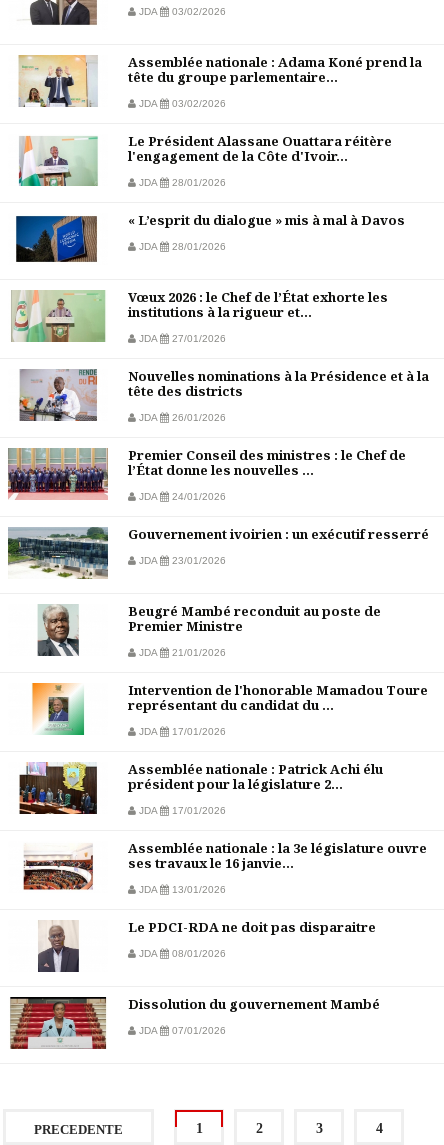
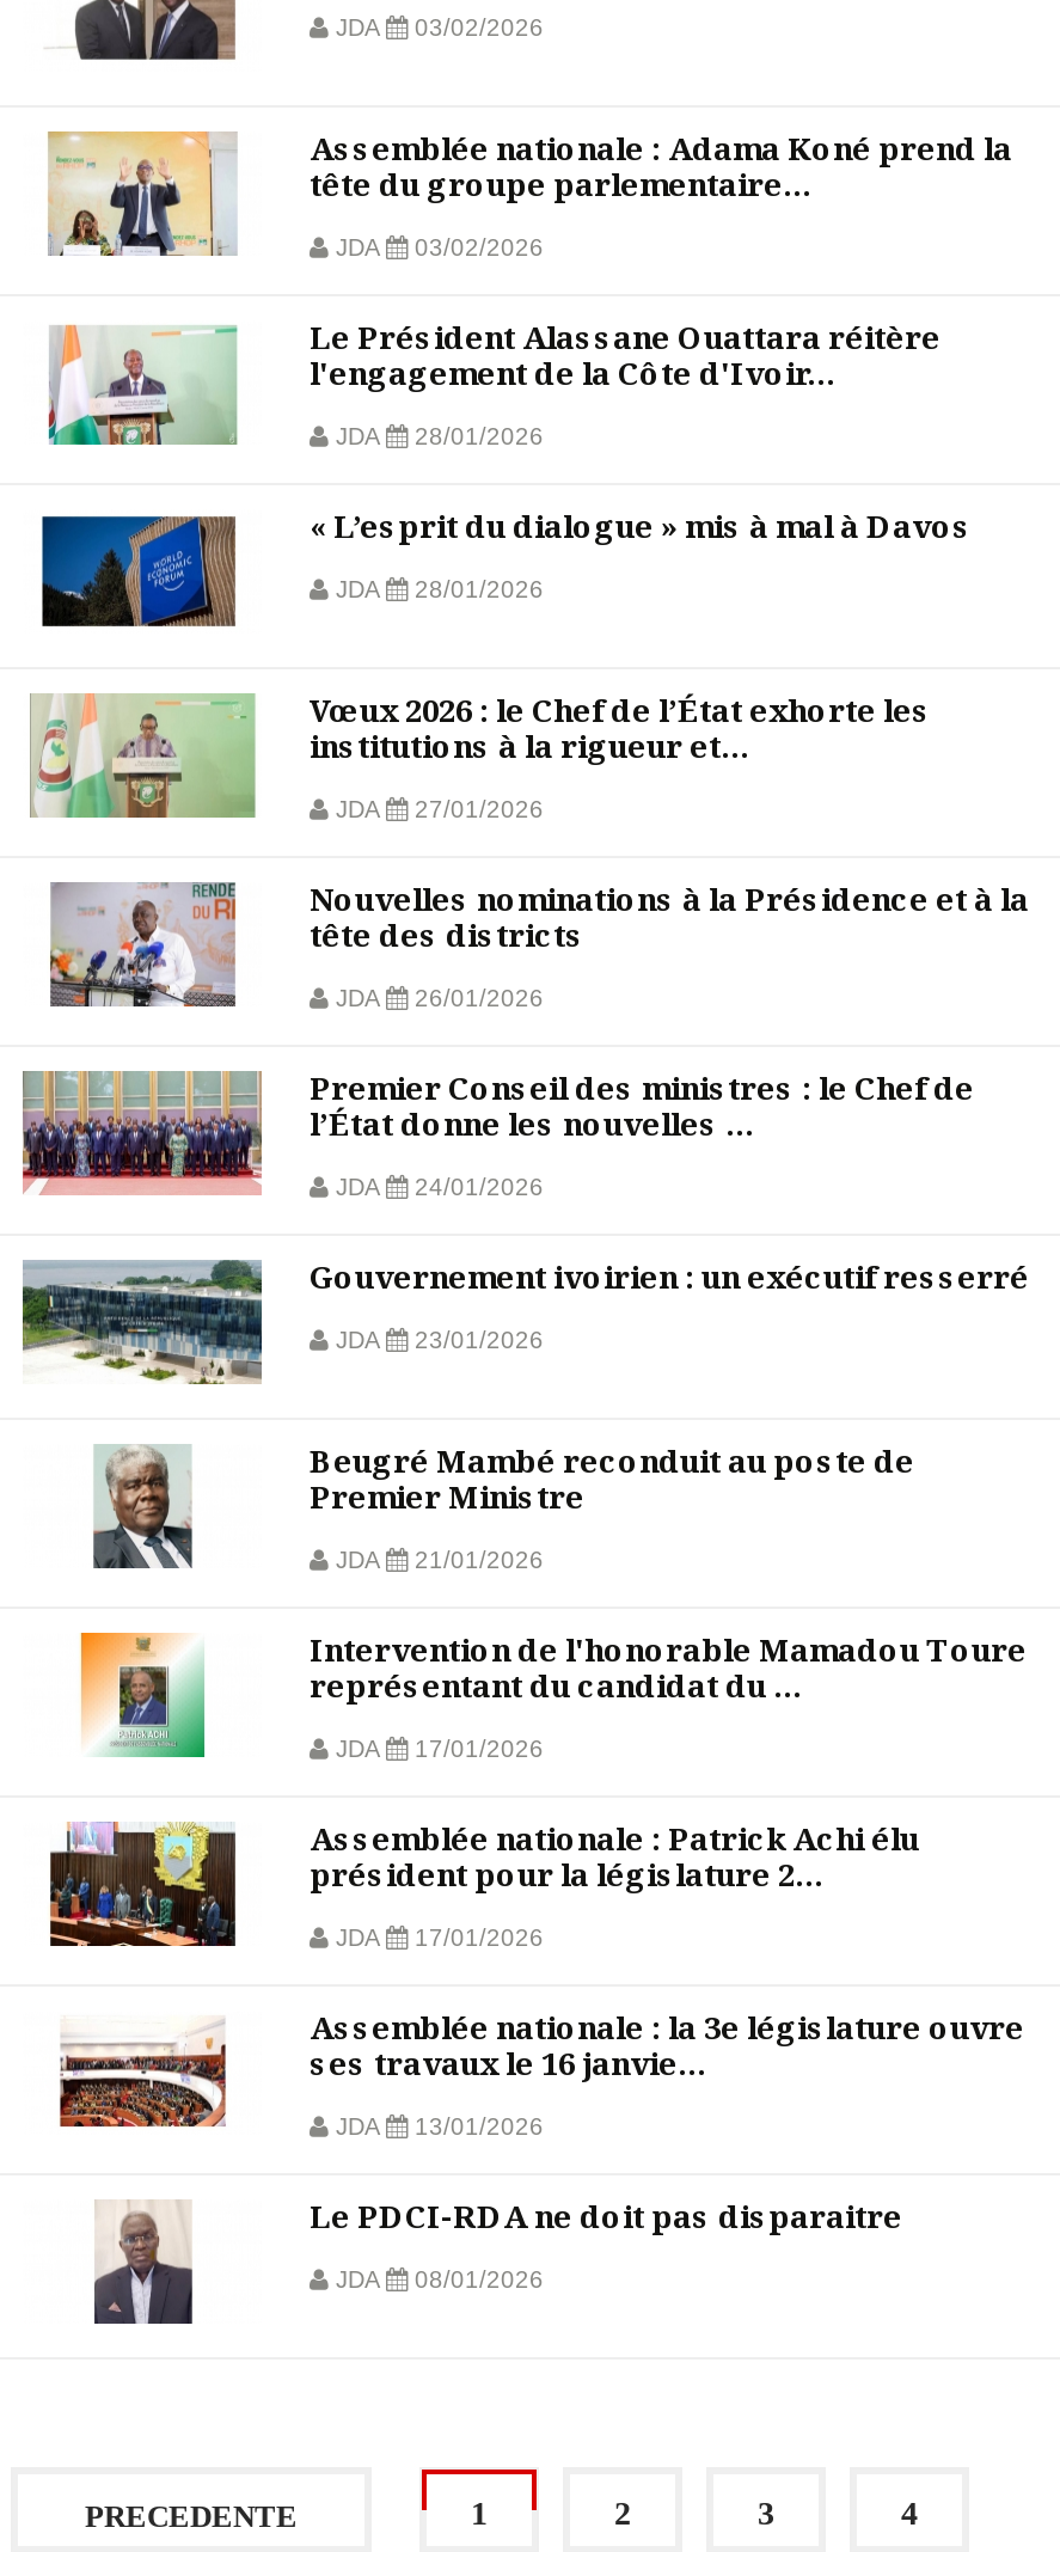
[9,995,380,1050] [image] | Dissolution du gouvernement Mambé | JDA | 07/01/2026 -> none

